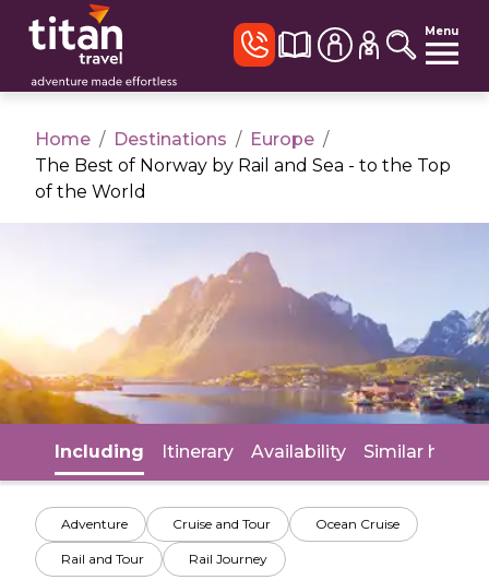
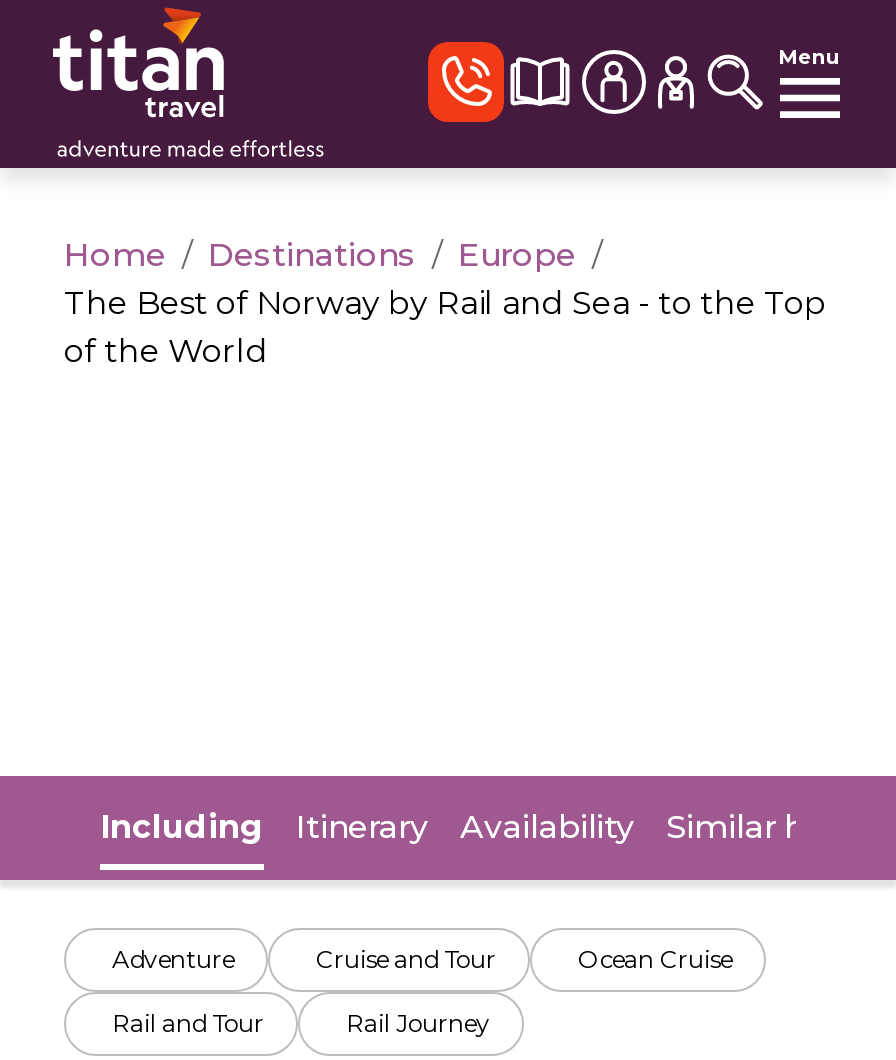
[3,223,486,425] [image] -> none

